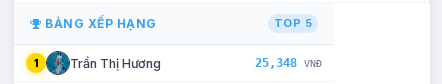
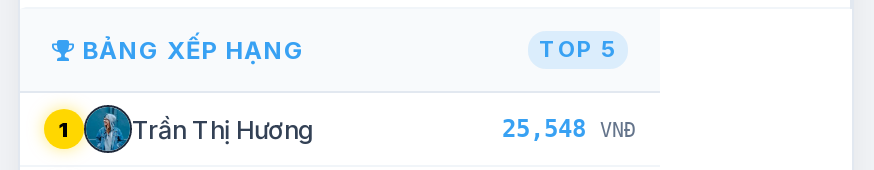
[255,55,322,69] 25,348 VNĐ -> [502,114,636,142] 25,548 VNĐ

